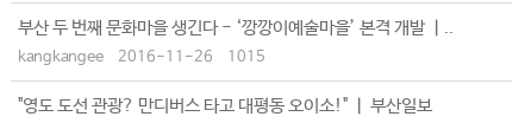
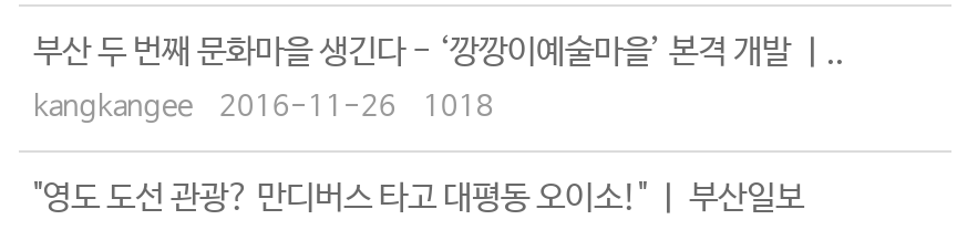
[18,48,266,66] kangkangee 2016-11-26 1015 -> [33,91,494,124] kangkangee 2016-11-26 1018

